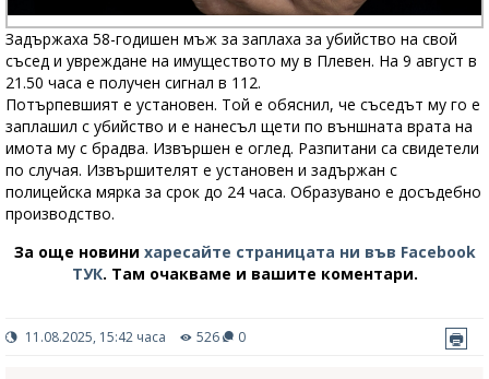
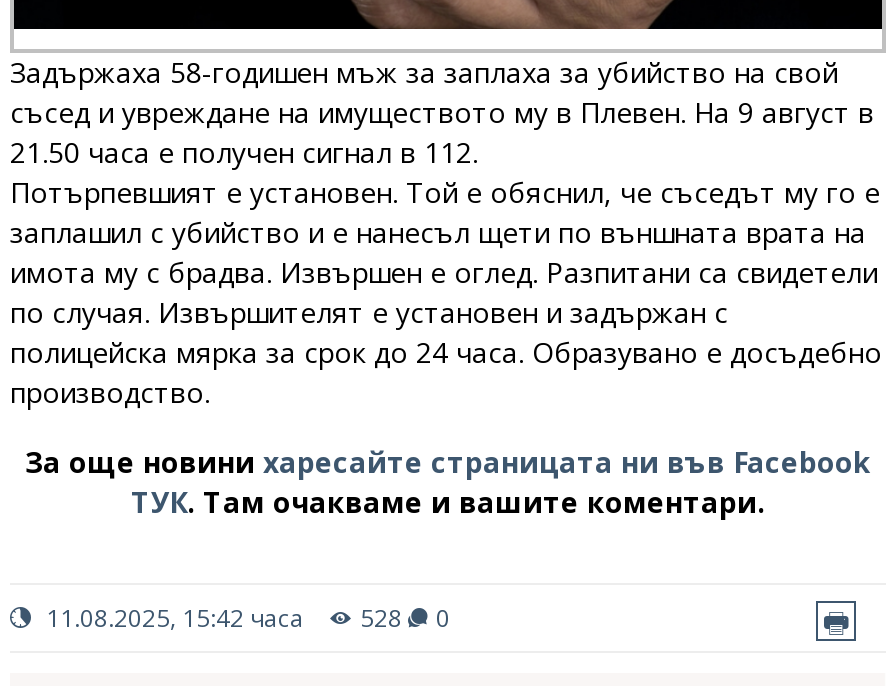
[22,328,246,346] 11.08.2025, 15:42 часа 526 0 -> [40,600,450,634] 11.08.2025, 15:42 часа 528 0

